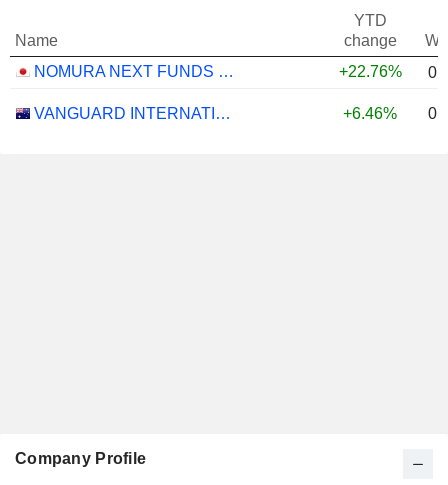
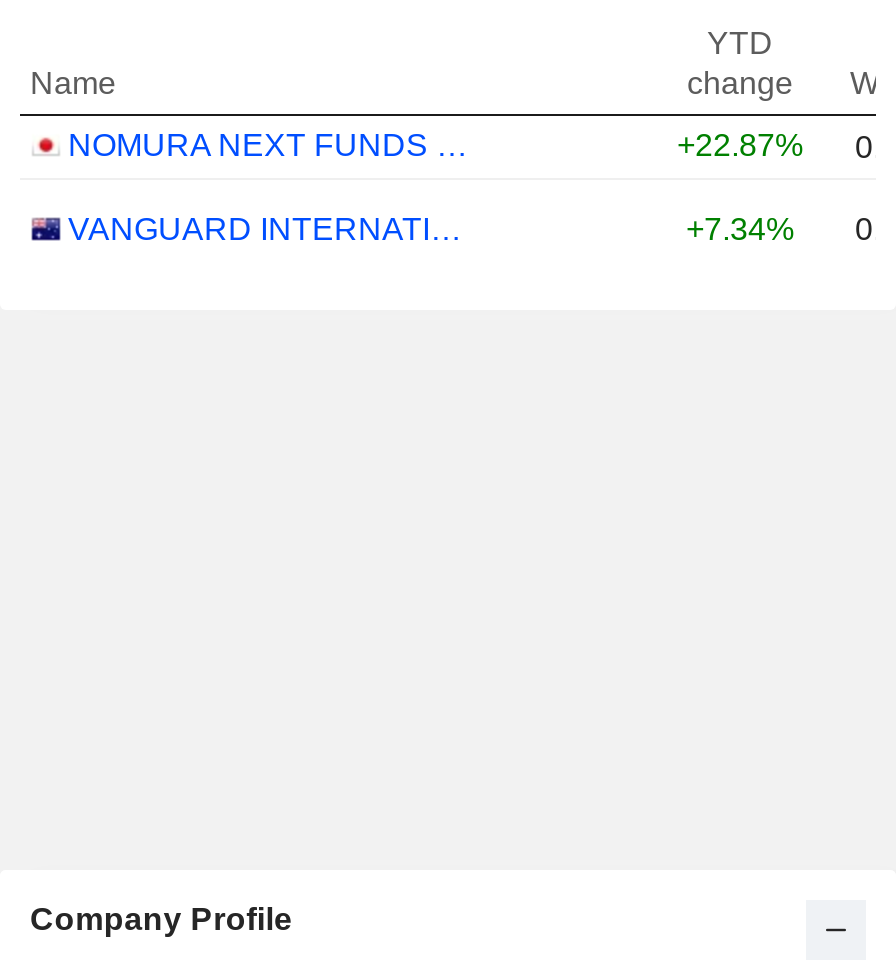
[338,63,401,80] +22.76% -> [677,128,803,162] +22.87%
[343,105,397,122] +6.46% -> [686,212,794,246] +7.34%

